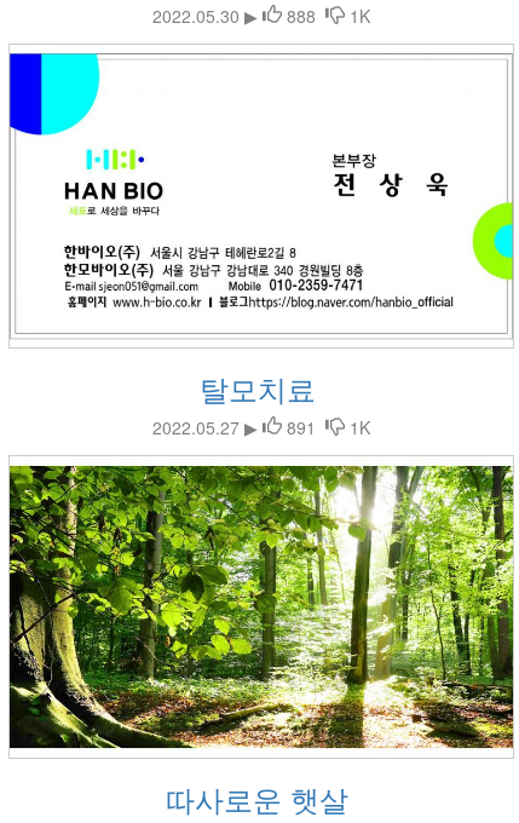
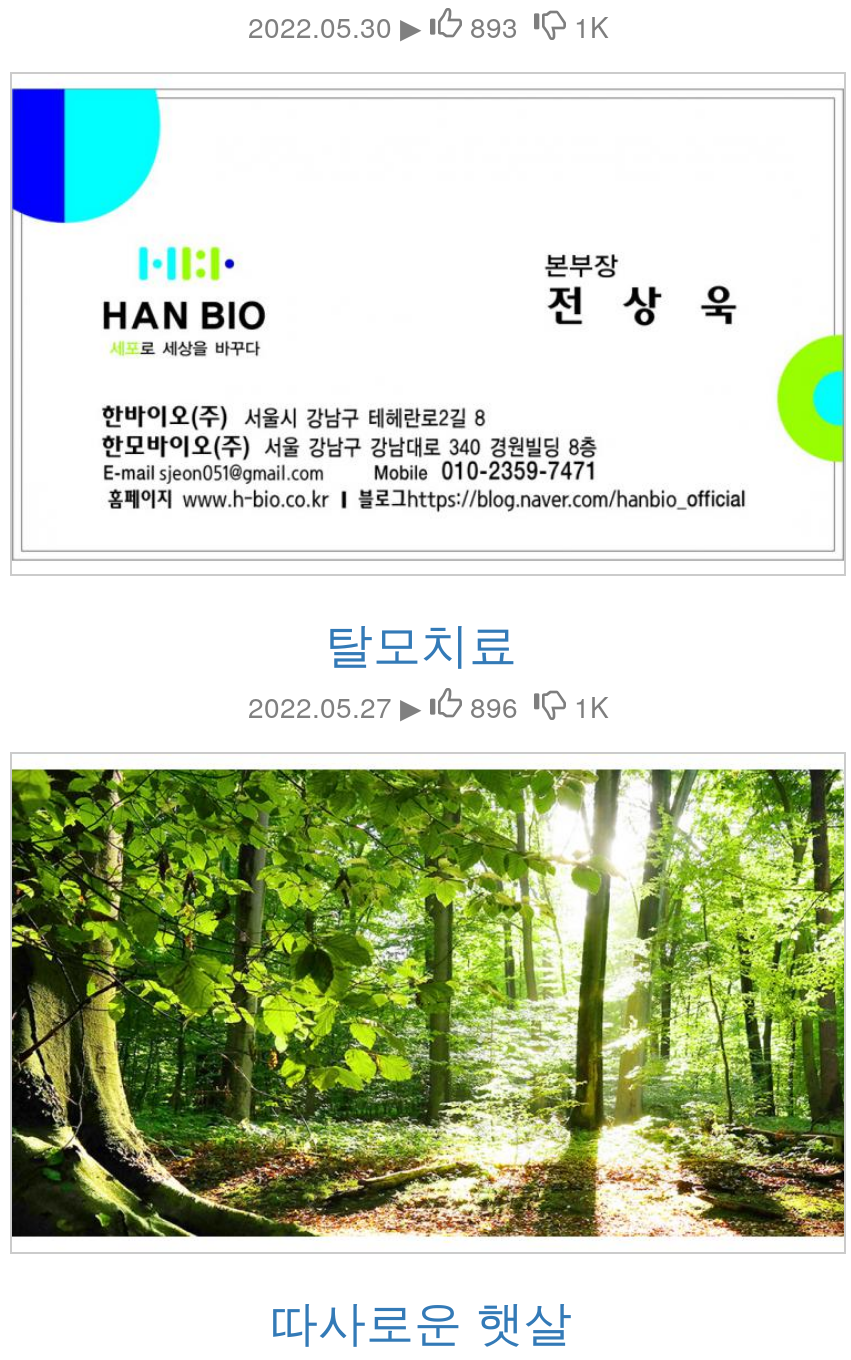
[287,4,316,28] 888 -> [470,6,518,46] 893
[287,415,316,439] 891 -> [470,686,518,726] 896

